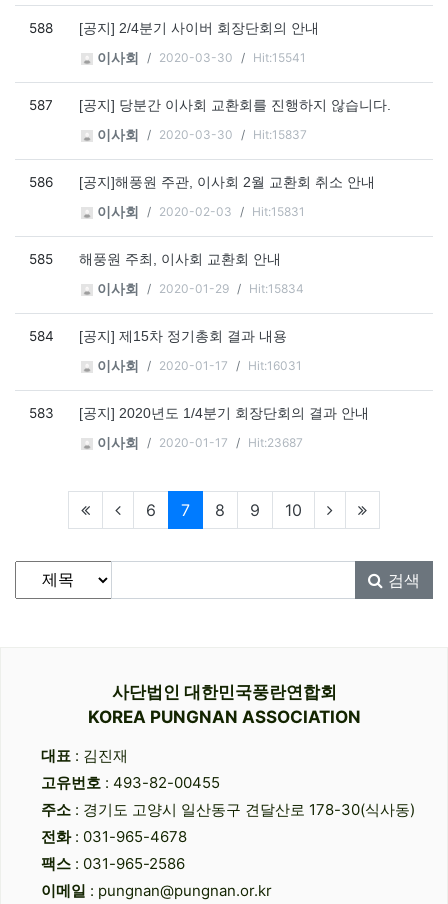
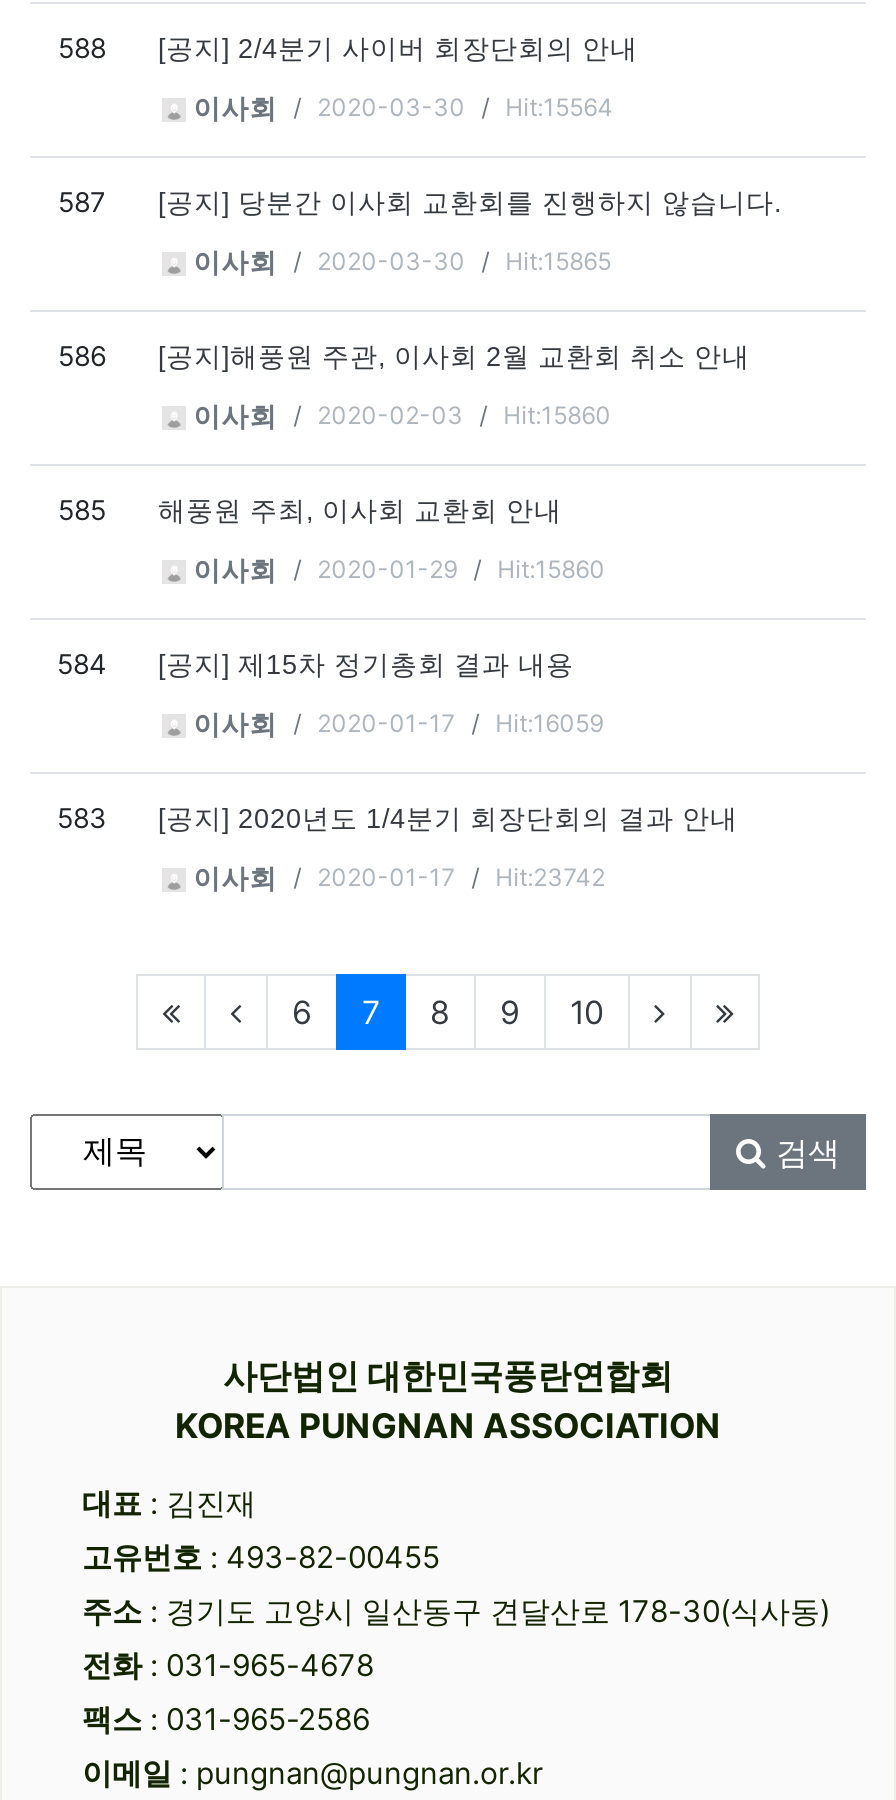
[93,50,306,66] 이사회 2020-03-30 Hit:15541 -> [185,91,613,123] 이사회 2020-03-30 Hit:15564
[93,127,307,143] 이사회 2020-03-30 Hit:15837 -> [185,245,611,277] 이사회 2020-03-30 Hit:15865
[93,204,305,220] 이사회 2020-02-03 Hit:15831 -> [185,399,611,431] 이사회 2020-02-03 Hit:15860
[93,281,304,297] 이사회 2020-01-29 Hit:15834 -> [185,553,605,585] 이사회 2020-01-29 Hit:15860
[93,358,302,374] 이사회 2020-01-17 Hit:16031 -> [185,707,603,739] 이사회 2020-01-17 Hit:16059
[93,435,303,451] 이사회 2020-01-17 Hit:23687 -> [185,861,605,893] 이사회 2020-01-17 Hit:23742

